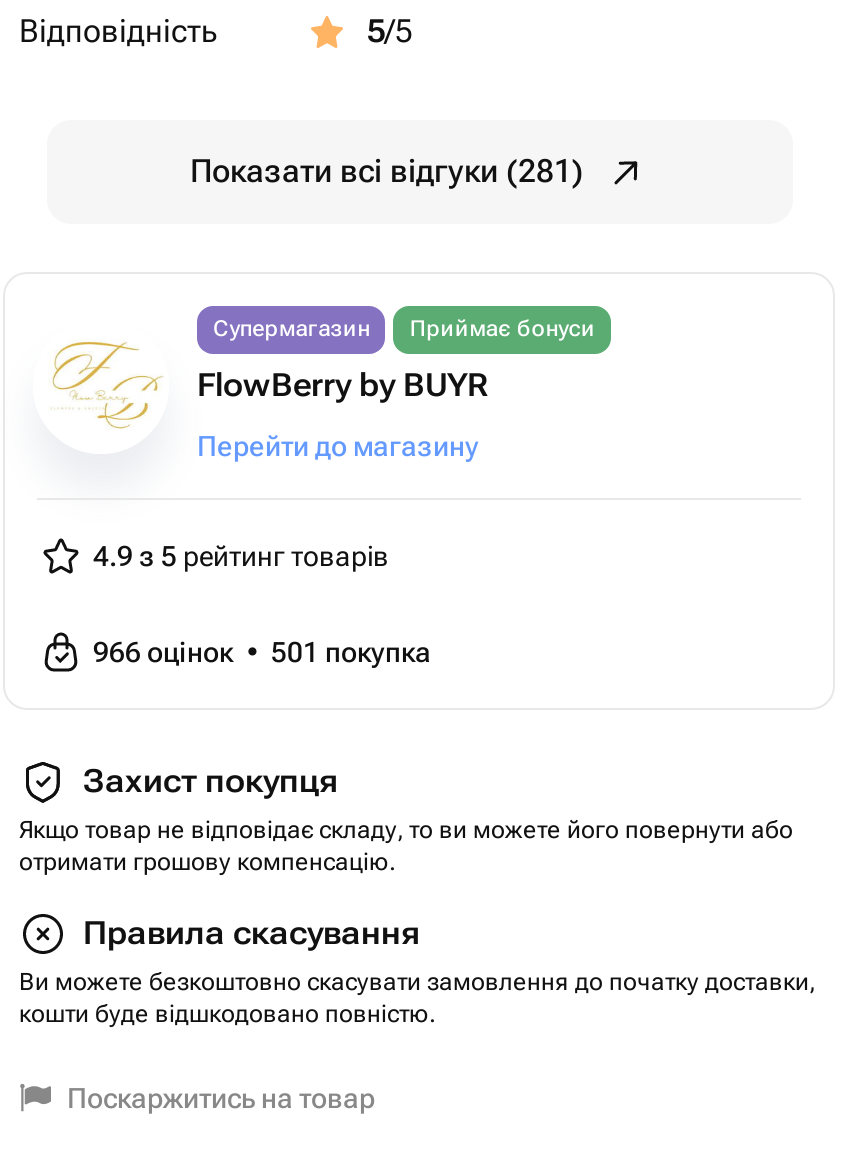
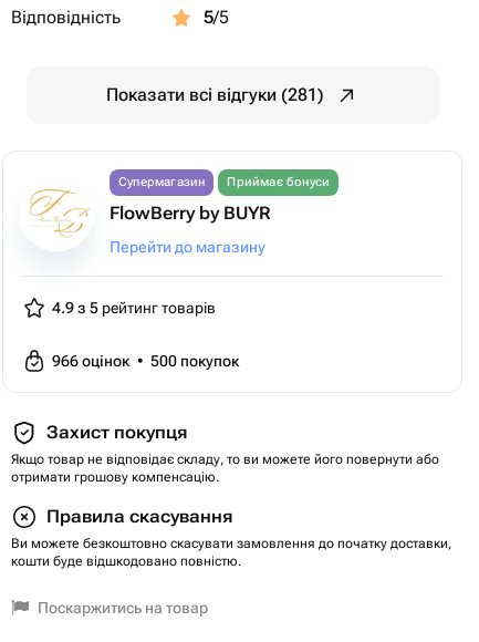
[93,636,431,668] 966 оцінок • 501 покупка -> [52,352,239,370] 966 оцінок • 500 покупок

